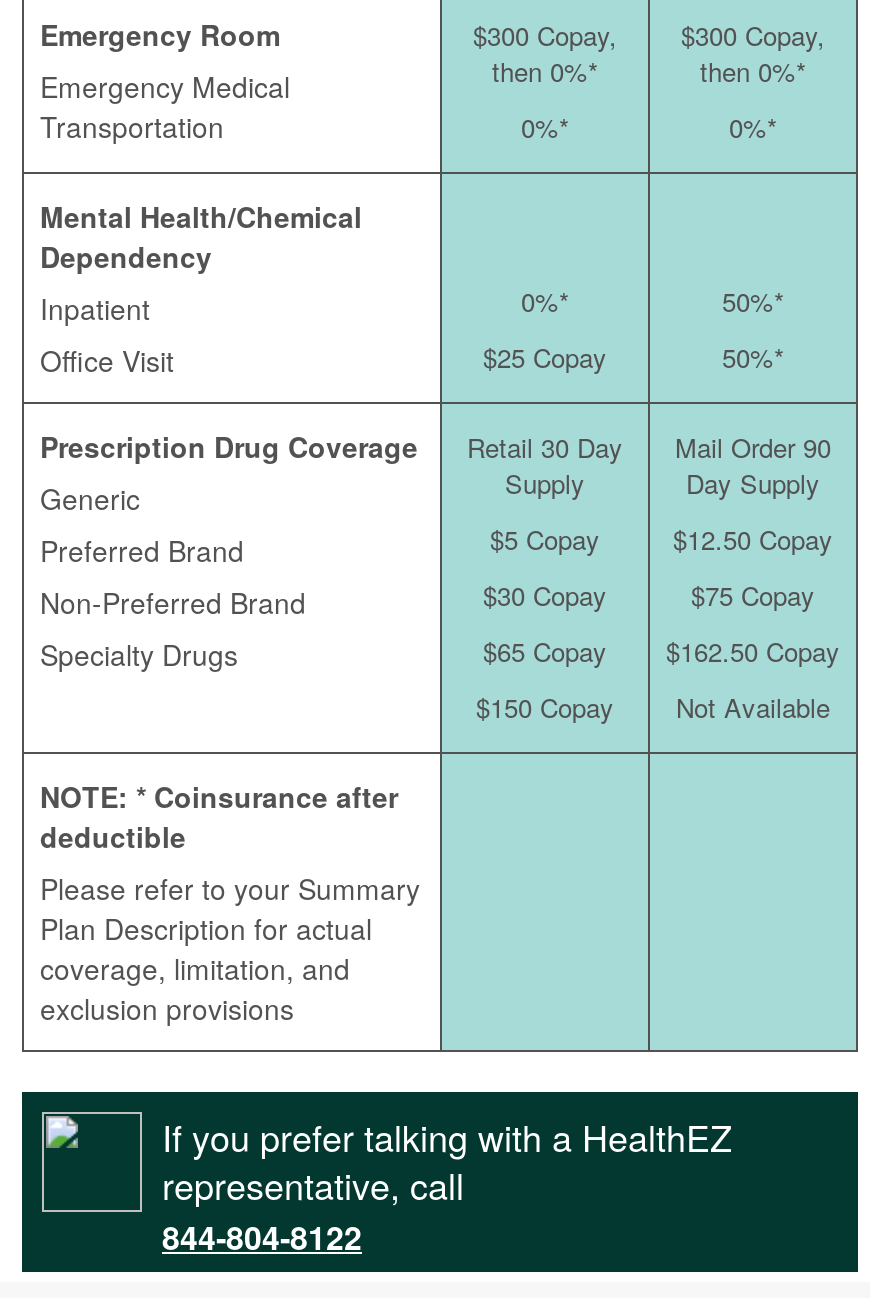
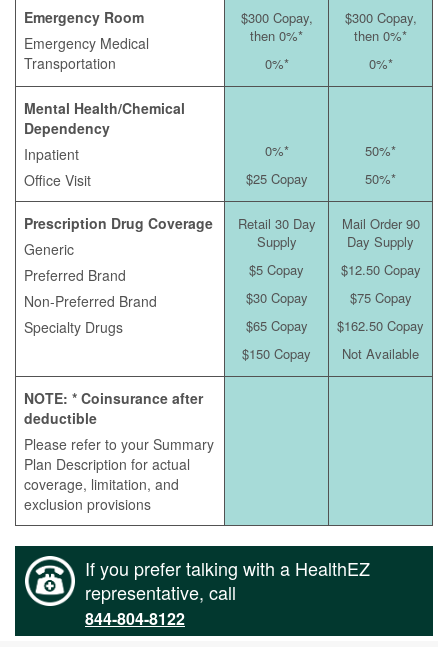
[40,1110,144,1214] [image] -> [25,556,75,606] [image]

